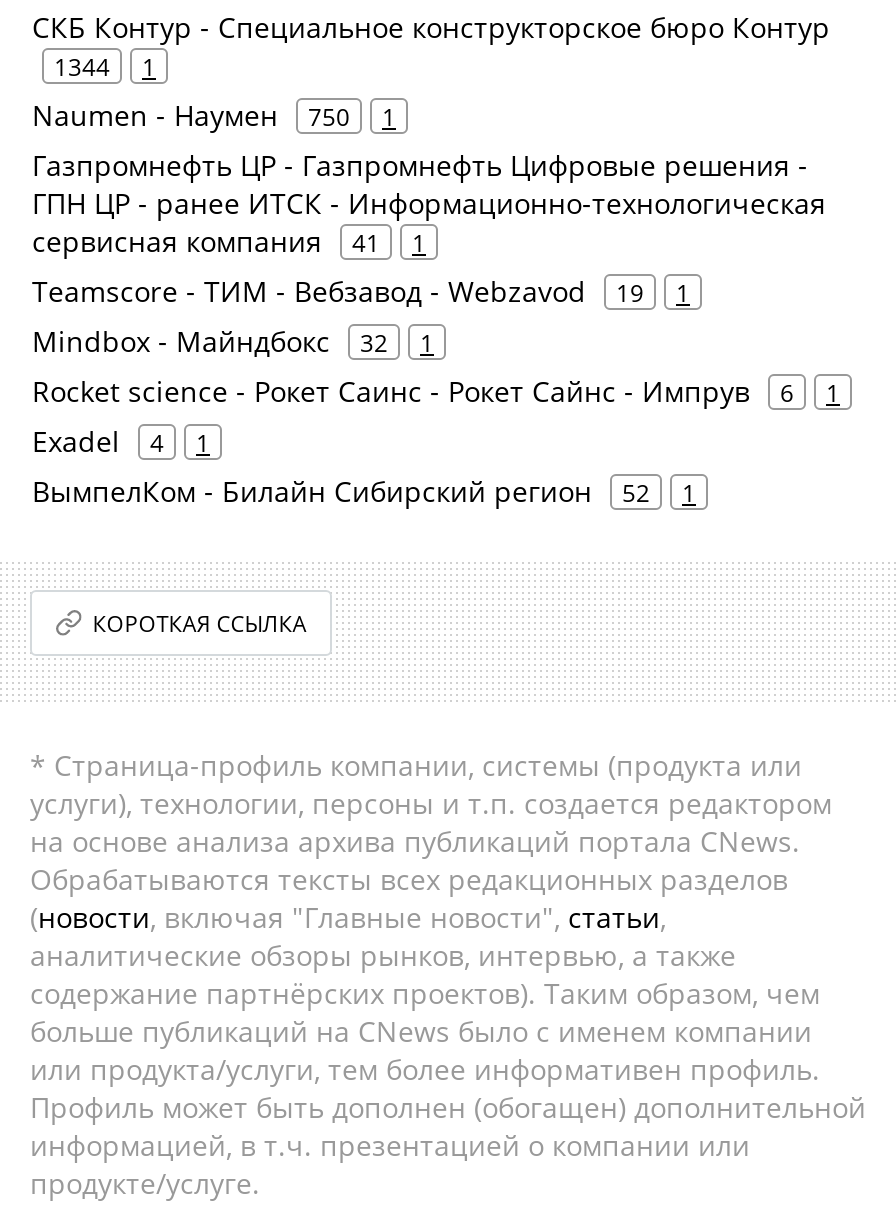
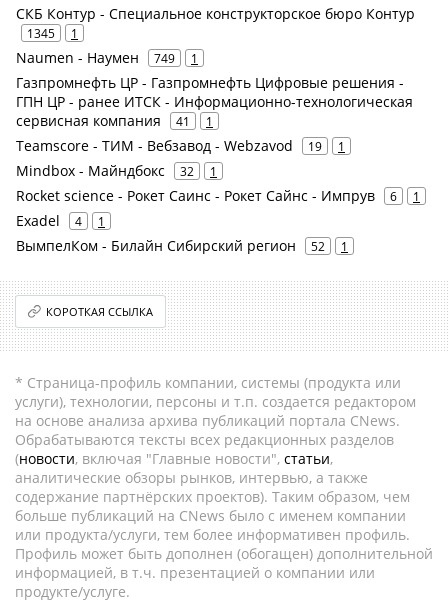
[54,50,156,82] 1344 1 -> [27,25,78,41] 1345 1
[32,96,396,134] Naumen - Наумен 750 1 -> [16,48,198,67] Naumen - Наумен 749 1

